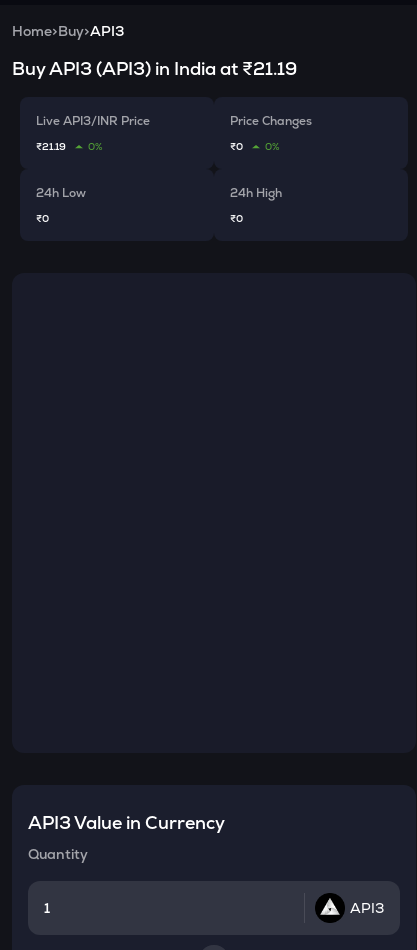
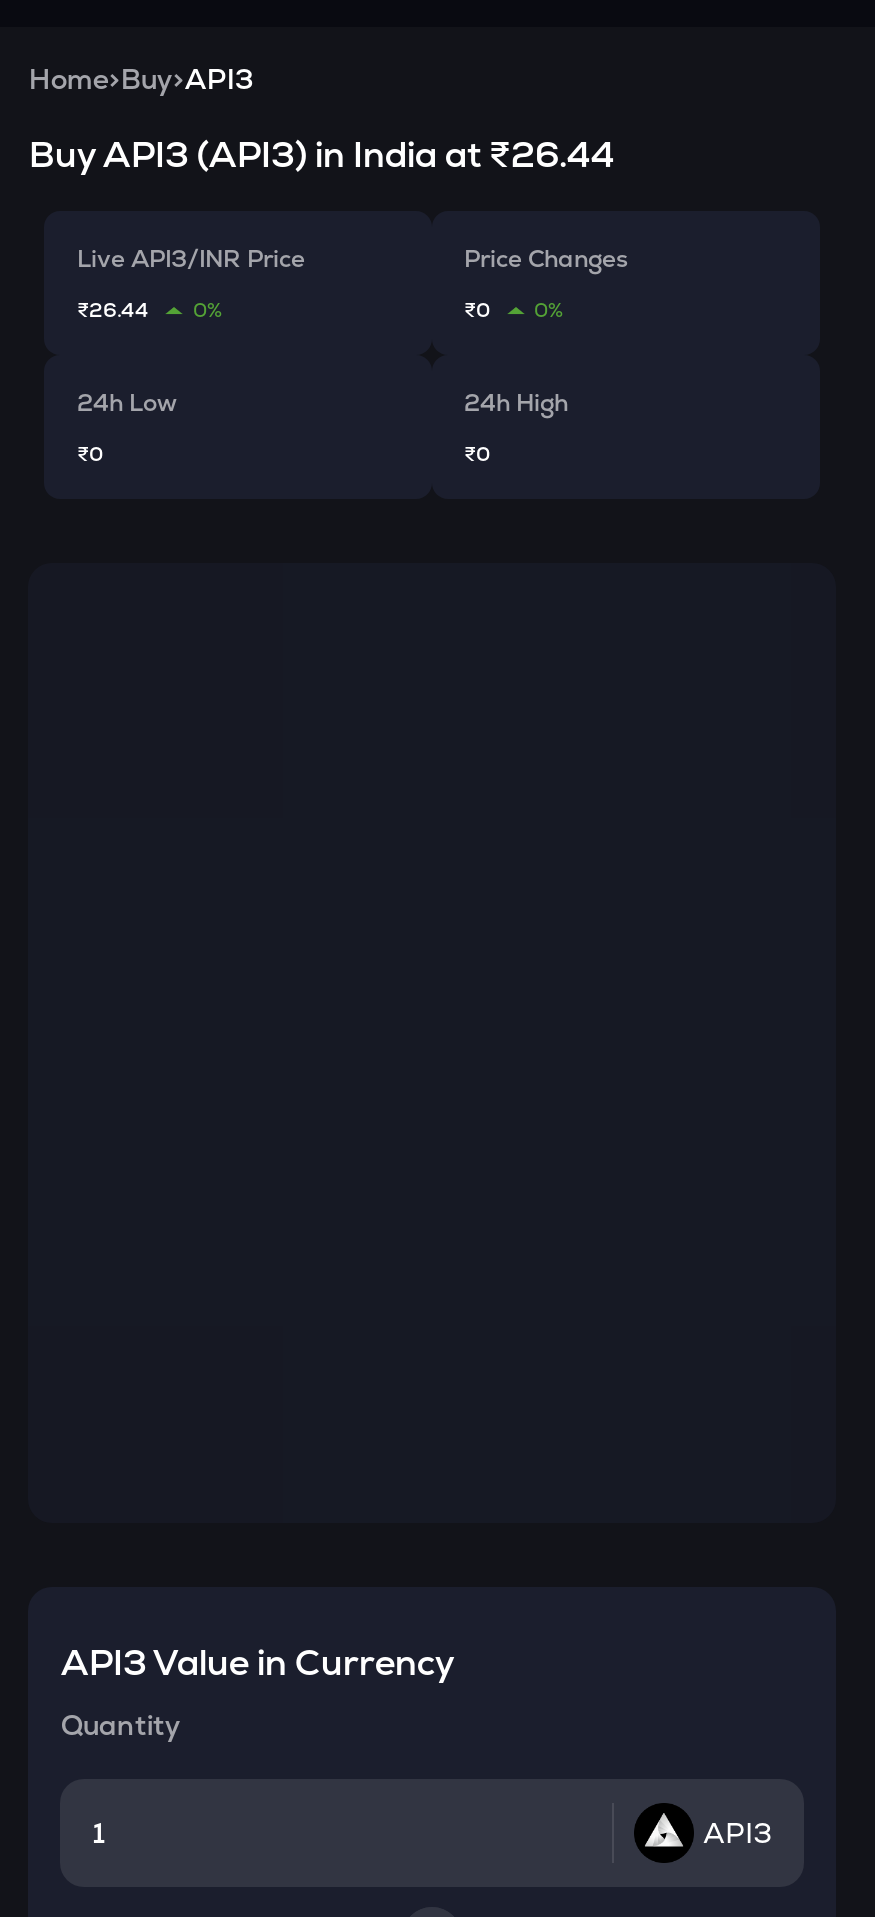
[12,57,297,80] BuyAPI3 (API3) in India at ₹21.19 -> [29,131,615,177] BuyAPI3 (API3) in India at ₹26.44
[36,140,103,153] ₹21.19 0% -> [77,297,223,323] ₹26.44 0%

